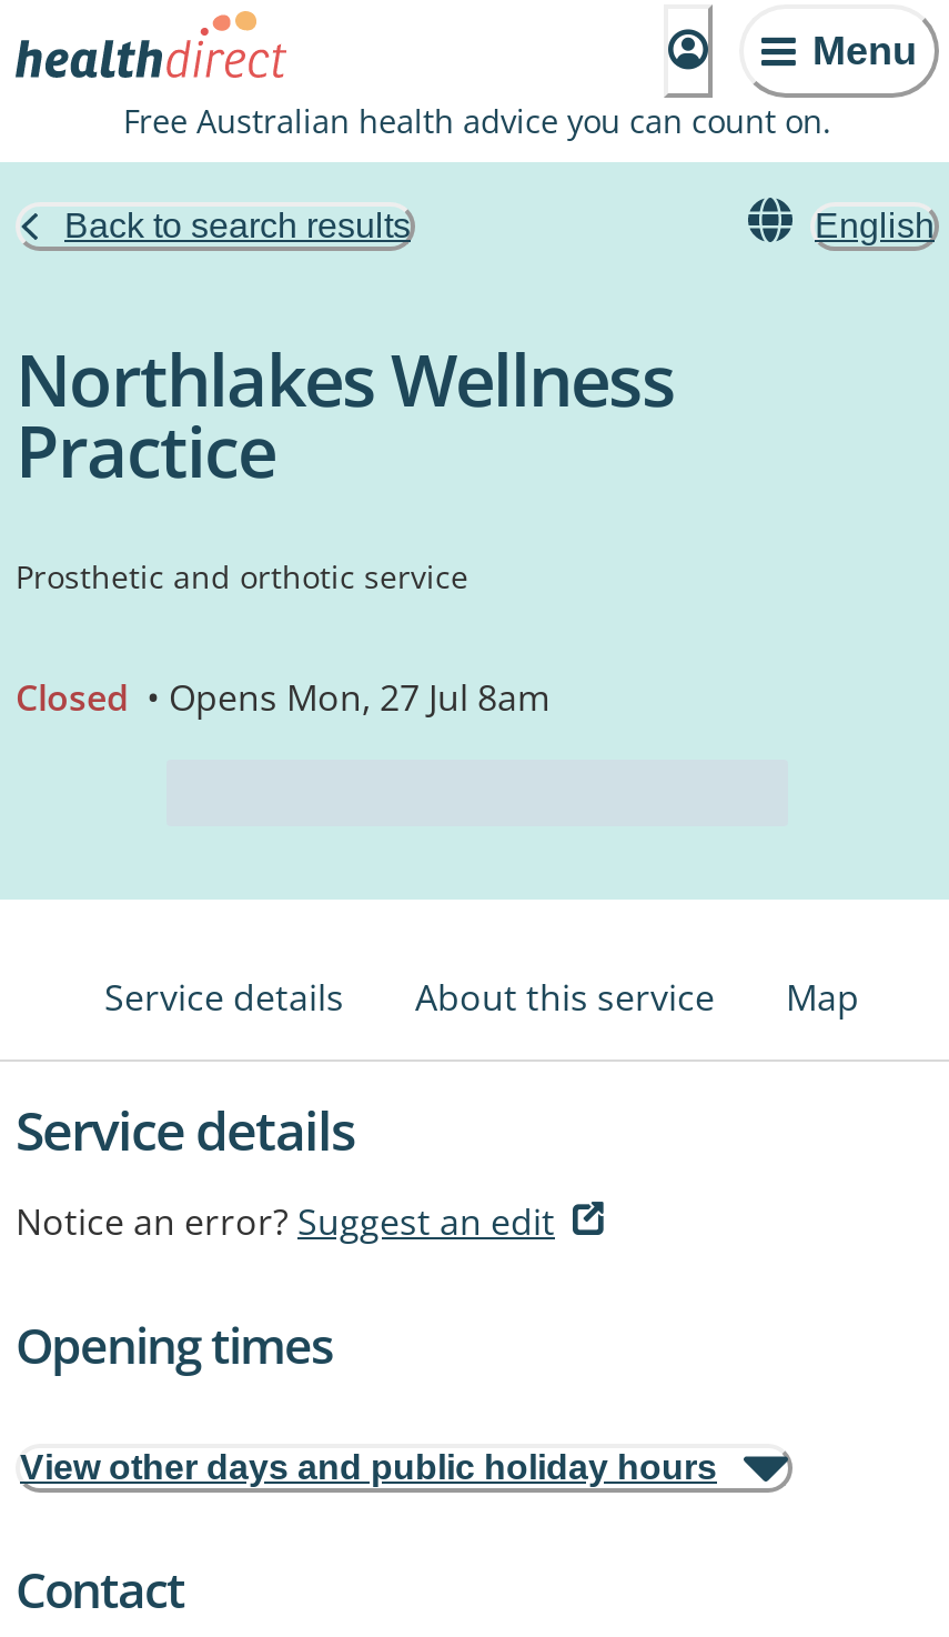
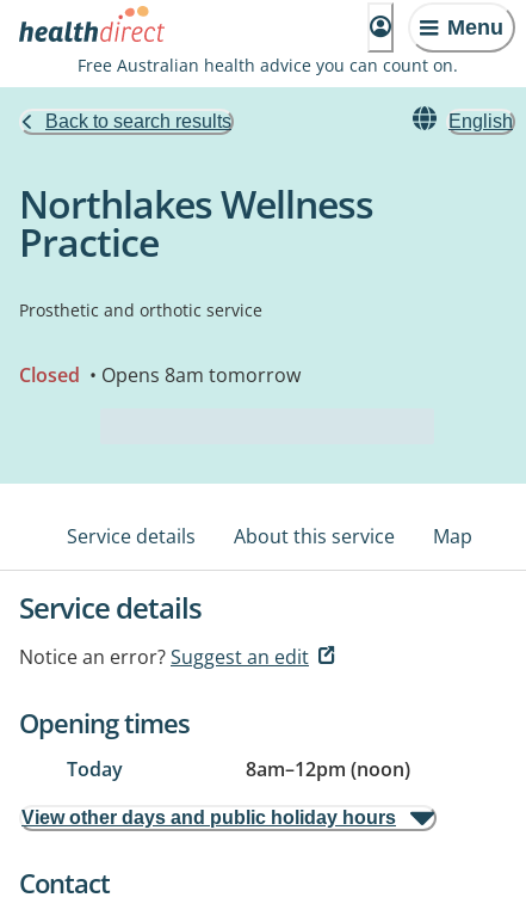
[16,673,551,722] Closed • Opens Mon, 27 Jul 8am -> [19,362,301,388] Closed • Opens 8am tomorrow
none -> [67,756,410,782] Today | 8am–12pm (noon)

